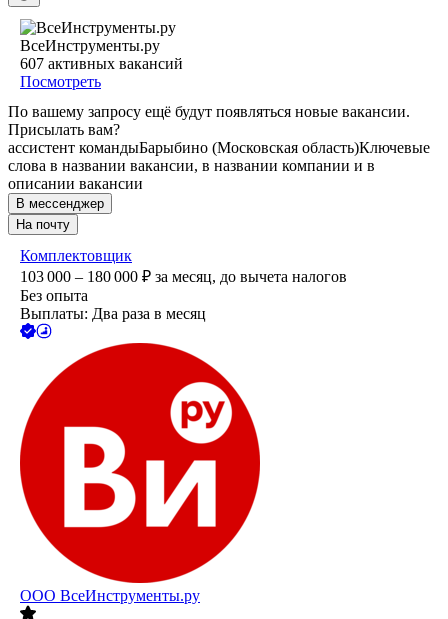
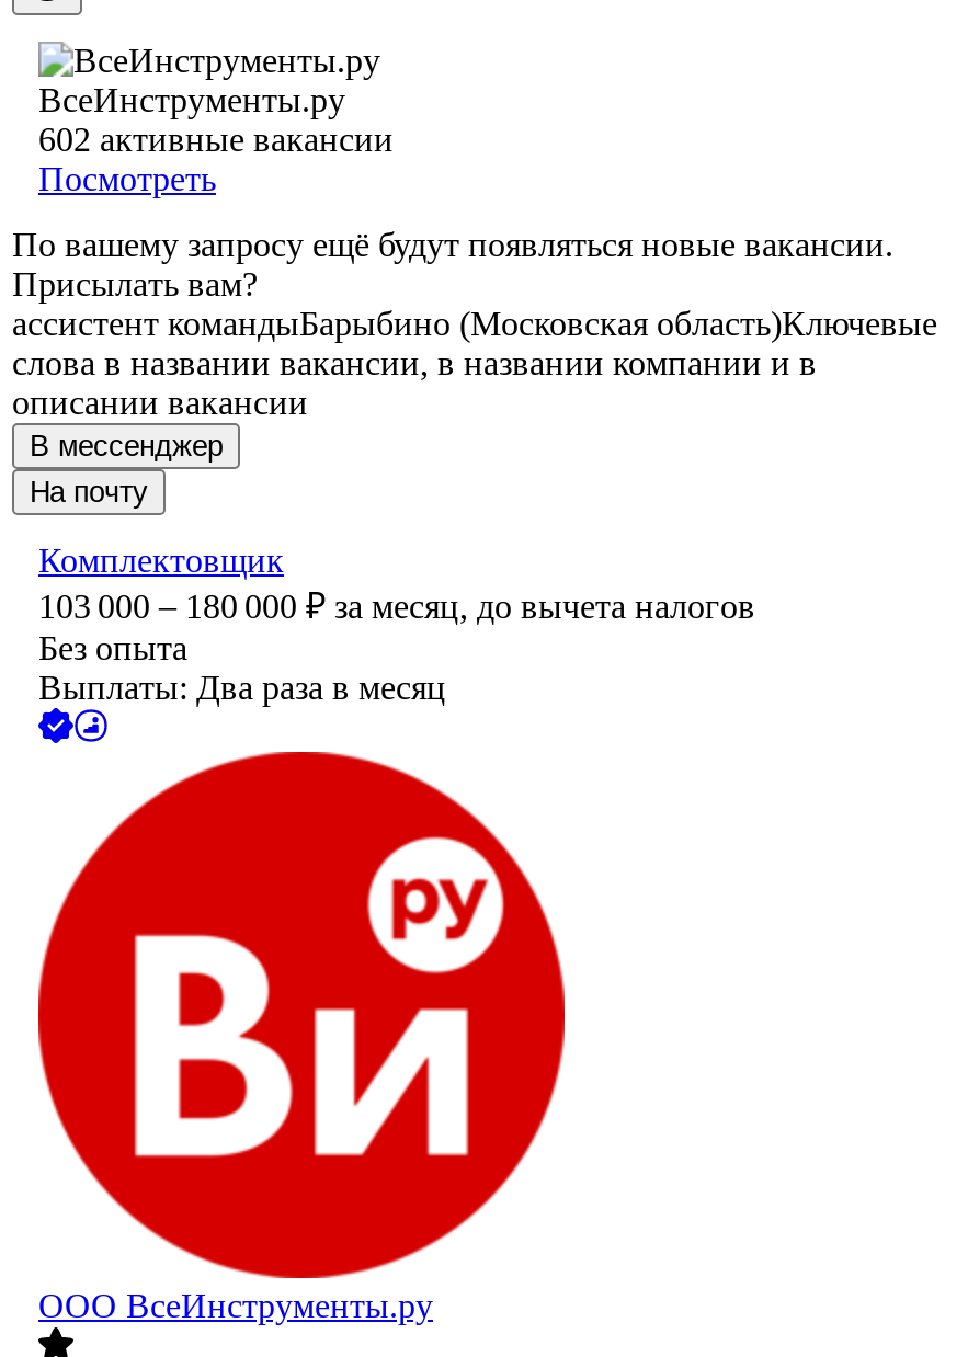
[20,55,183,72] 607 активных вакансий -> [38,121,394,158] 602 активные вакансии

